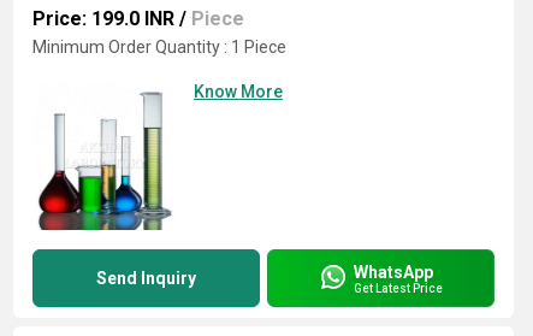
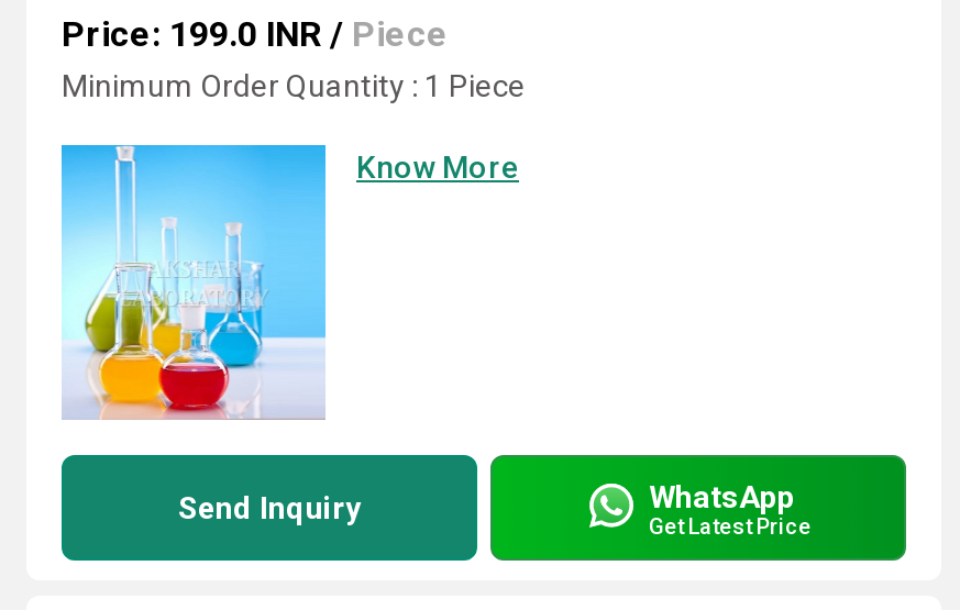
[32,79,177,231] [image] -> [59,143,328,420] [image]

